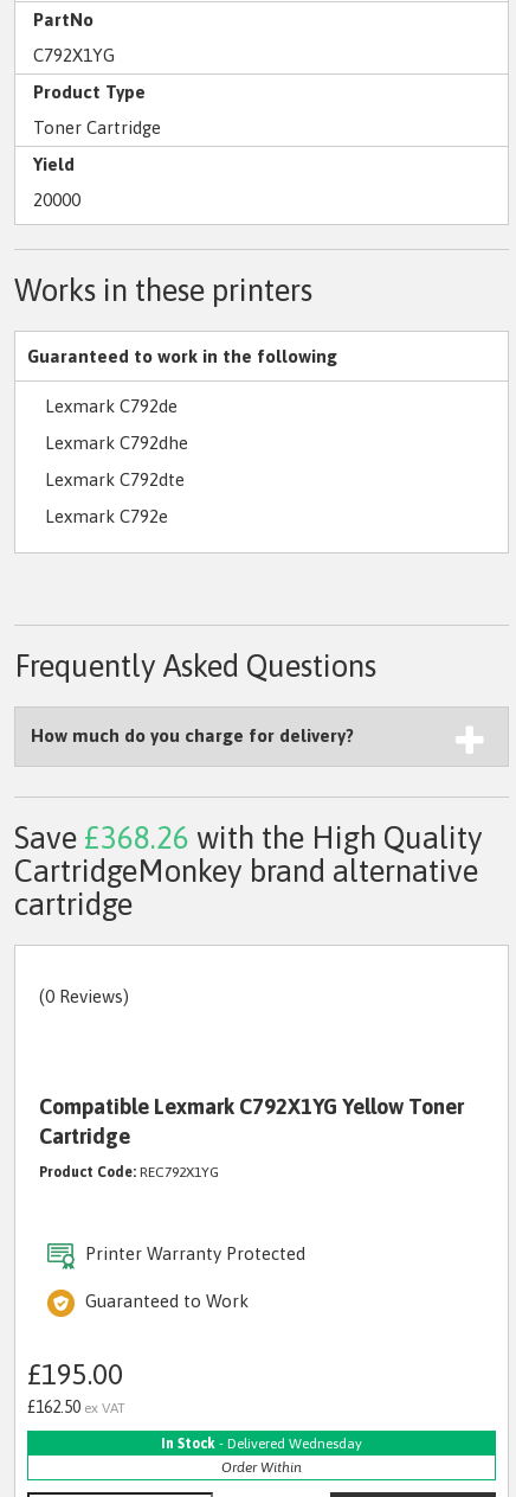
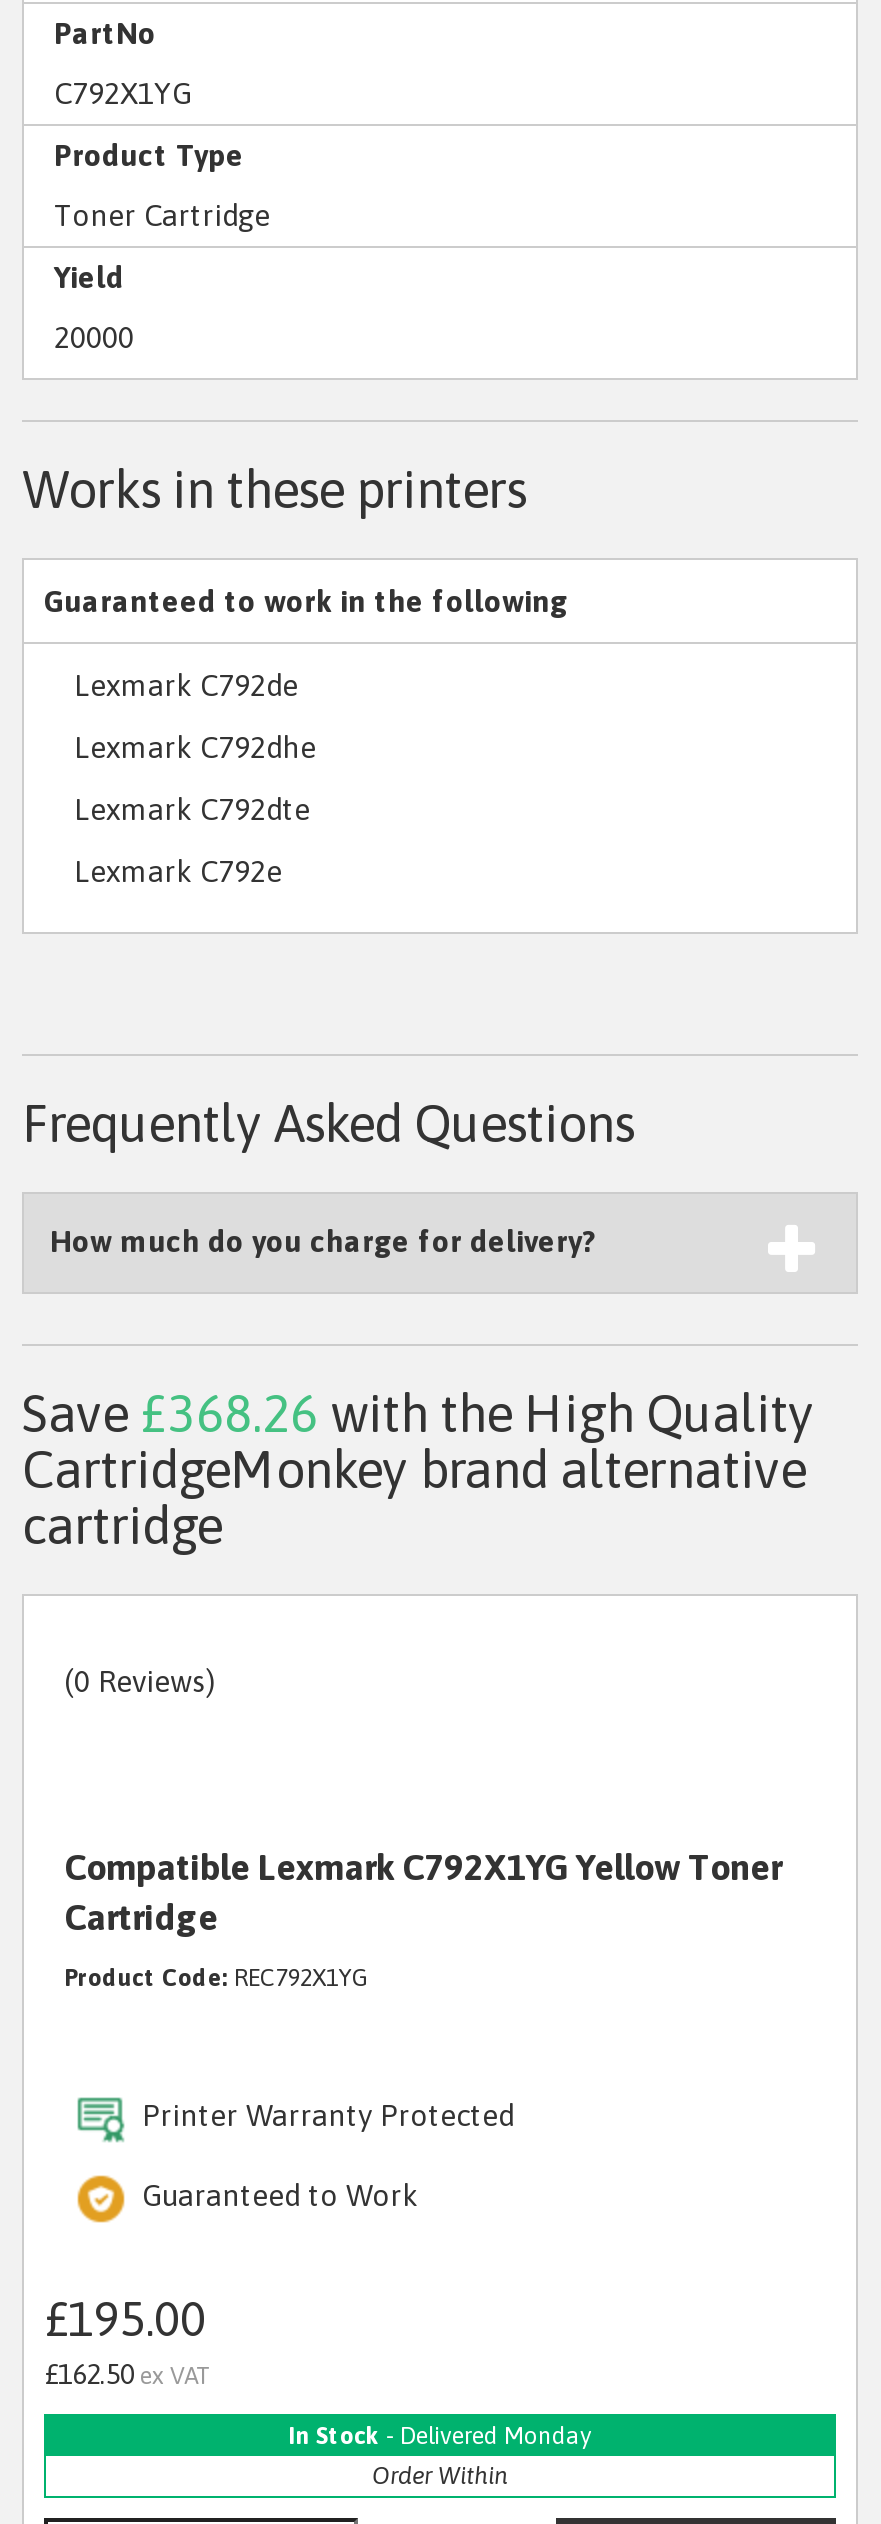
[161,1436,362,1452] In Stock - Delivered Wednesday -> [288,2422,592,2450] In Stock - Delivered Monday

